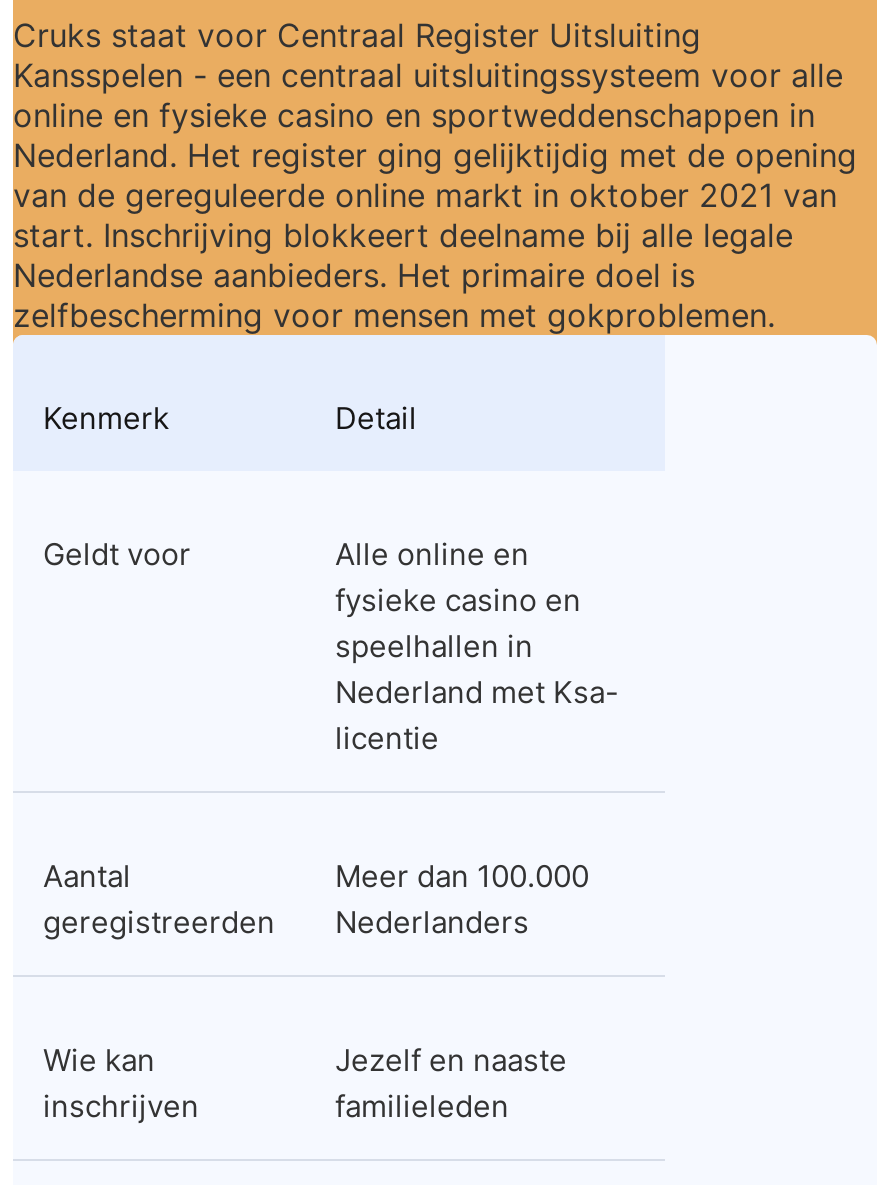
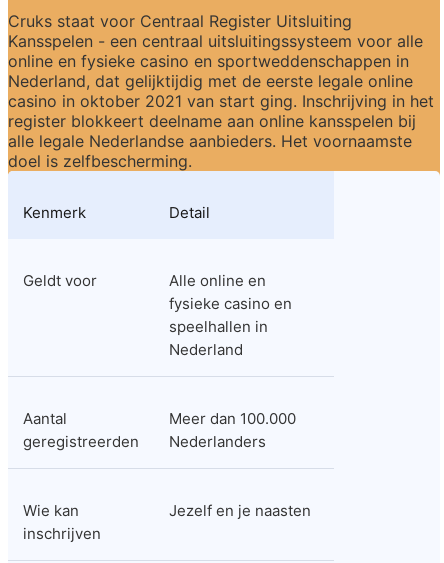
[13,135,857,335] Nederland. Het register ging gelijktijdig met de opening | van de gereguleerde online markt in oktober 2021 van | start. Inschrijving blokkeert deelname bij alle legale | Nederlandse aanbieders. Het primaire doel is | zelfbescherming voor mensen met gokproblemen. -> [8,71,434,171] Nederland, dat gelijktijdig met de eerste legale online | casino in oktober 2021 van start ging. Inschrijving in het | register blokkeert deelname aan online kansspelen bij | alle legale Nederlandse aanbieders. Het voornaamste | doel is zelfbescherming.
[335,673,619,757] Nederland met Ksa- | licentie -> [169,340,243,359] Nederland
[335,1041,567,1125] Jezelf en naaste | familieleden -> [169,501,311,520] Jezelf en je naasten

